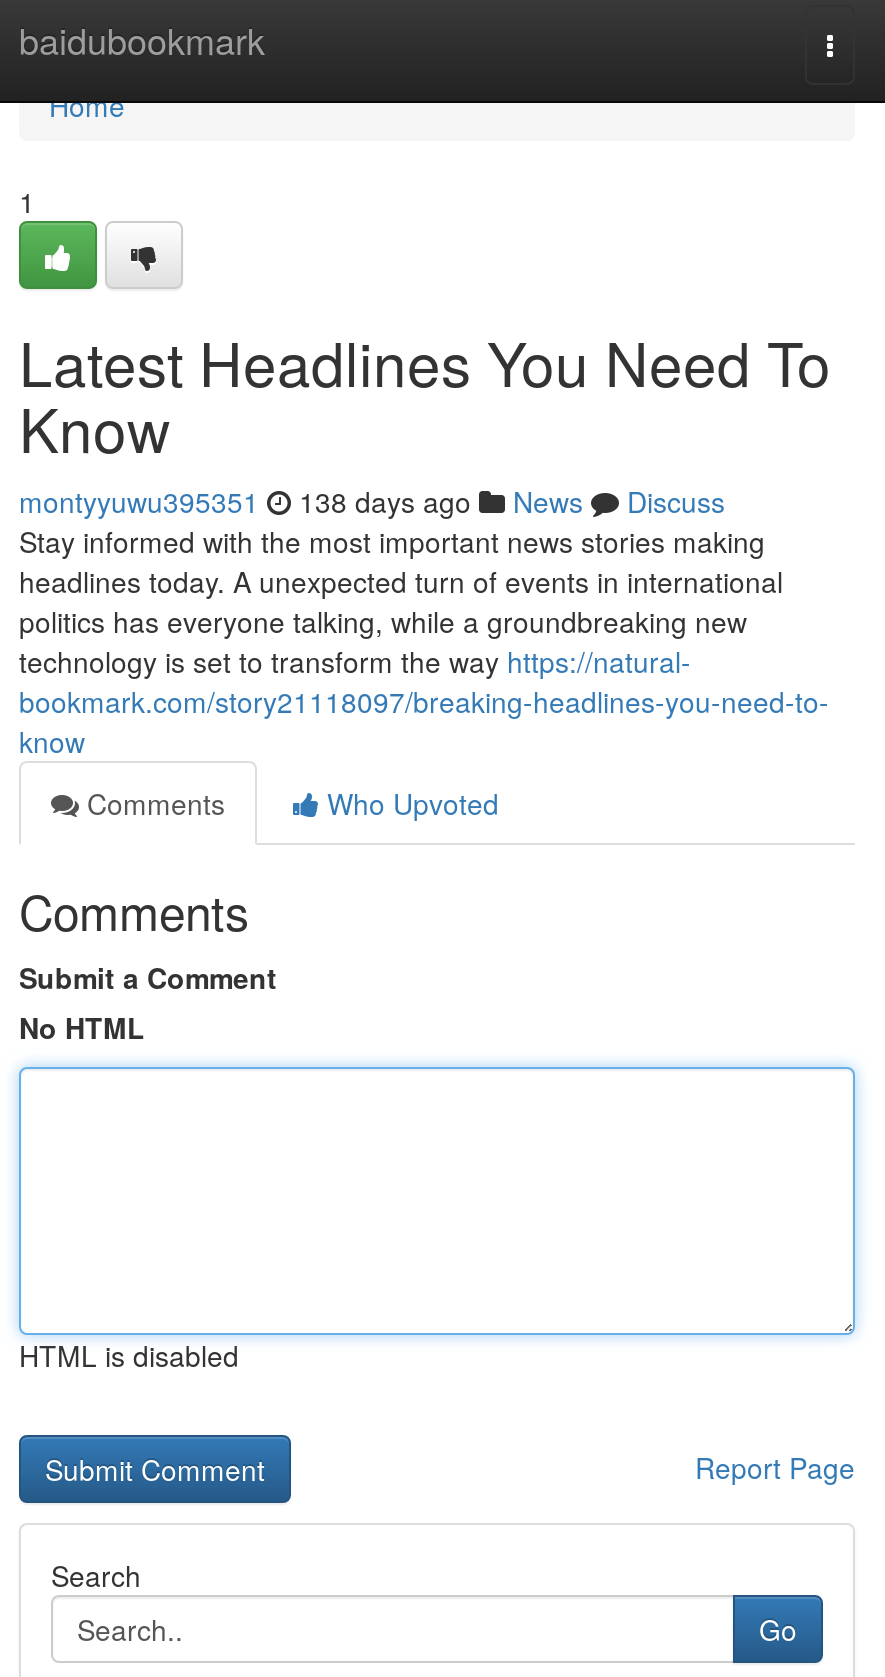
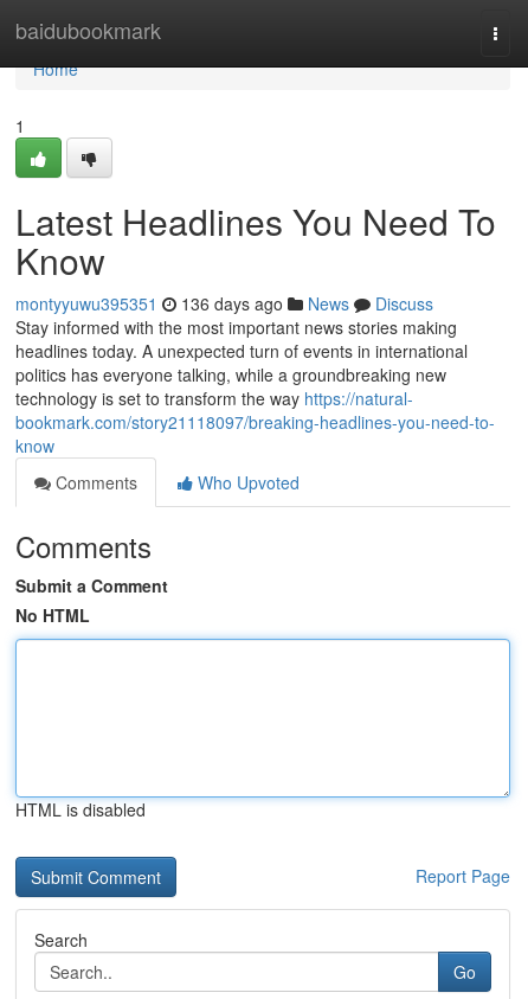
[19,481,725,521] montyyuwu395351 138 days ago News Discuss -> [15,292,433,315] montyyuwu395351 136 days ago News Discuss

